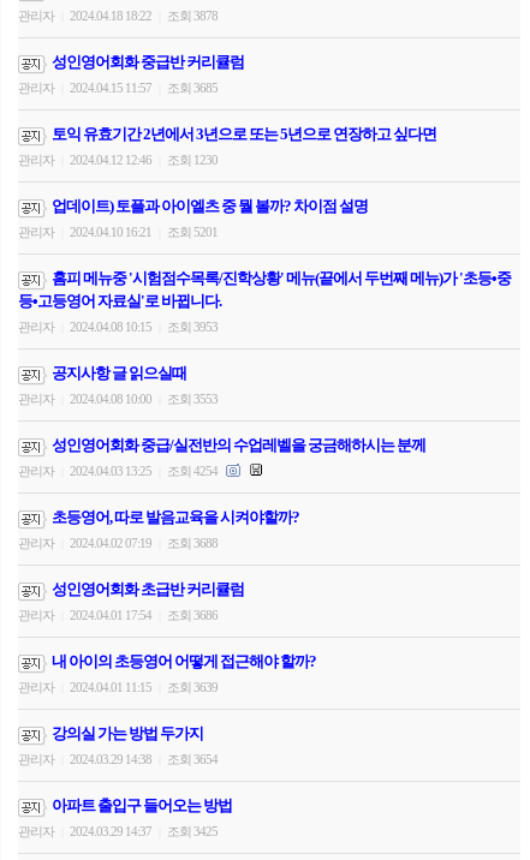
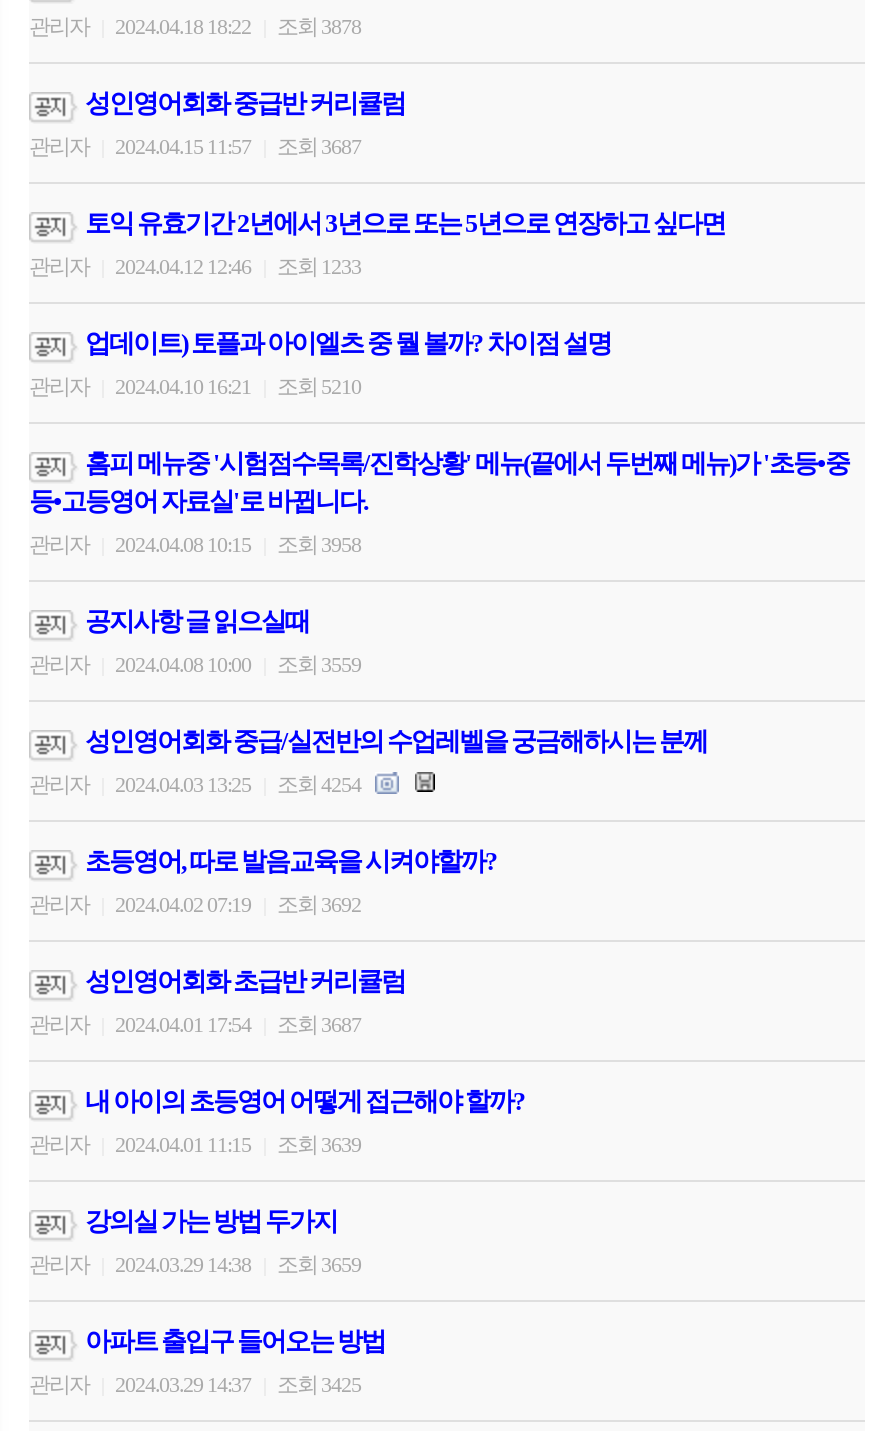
[18,80,218,95] 관리자 2024.04.15 11:57 조회 3685 -> [29,134,361,158] 관리자 2024.04.15 11:57 조회 3687
[18,152,218,167] 관리자 2024.04.12 12:46 조회 1230 -> [29,254,361,278] 관리자 2024.04.12 12:46 조회 1233
[18,224,218,239] 관리자 2024.04.10 16:21 조회 5201 -> [29,374,361,398] 관리자 2024.04.10 16:21 조회 5210
[18,319,218,334] 관리자 2024.04.08 10:15 조회 3953 -> [29,532,361,556] 관리자 2024.04.08 10:15 조회 3958
[18,391,218,406] 관리자 2024.04.08 10:00 조회 3553 -> [29,652,361,676] 관리자 2024.04.08 10:00 조회 3559
[18,535,218,550] 관리자 2024.04.02 07:19 조회 3688 -> [29,892,361,916] 관리자 2024.04.02 07:19 조회 3692
[18,608,218,622] 관리자 2024.04.01 17:54 조회 3686 -> [29,1012,361,1036] 관리자 2024.04.01 17:54 조회 3687
[18,752,218,766] 관리자 2024.03.29 14:38 조회 3654 -> [29,1252,361,1276] 관리자 2024.03.29 14:38 조회 3659

